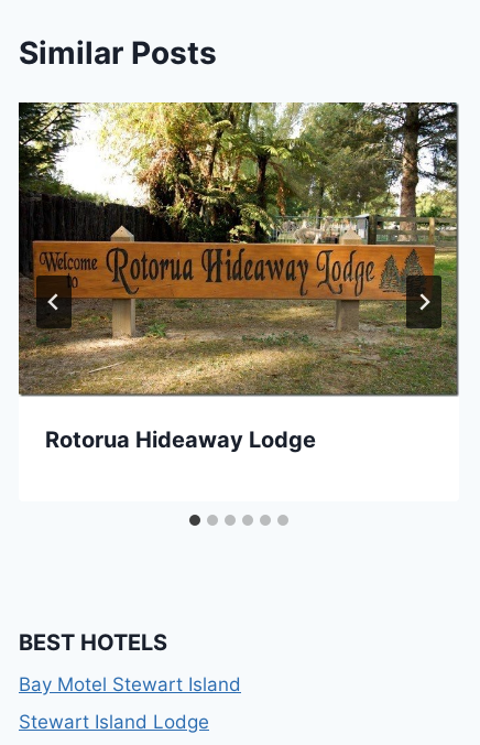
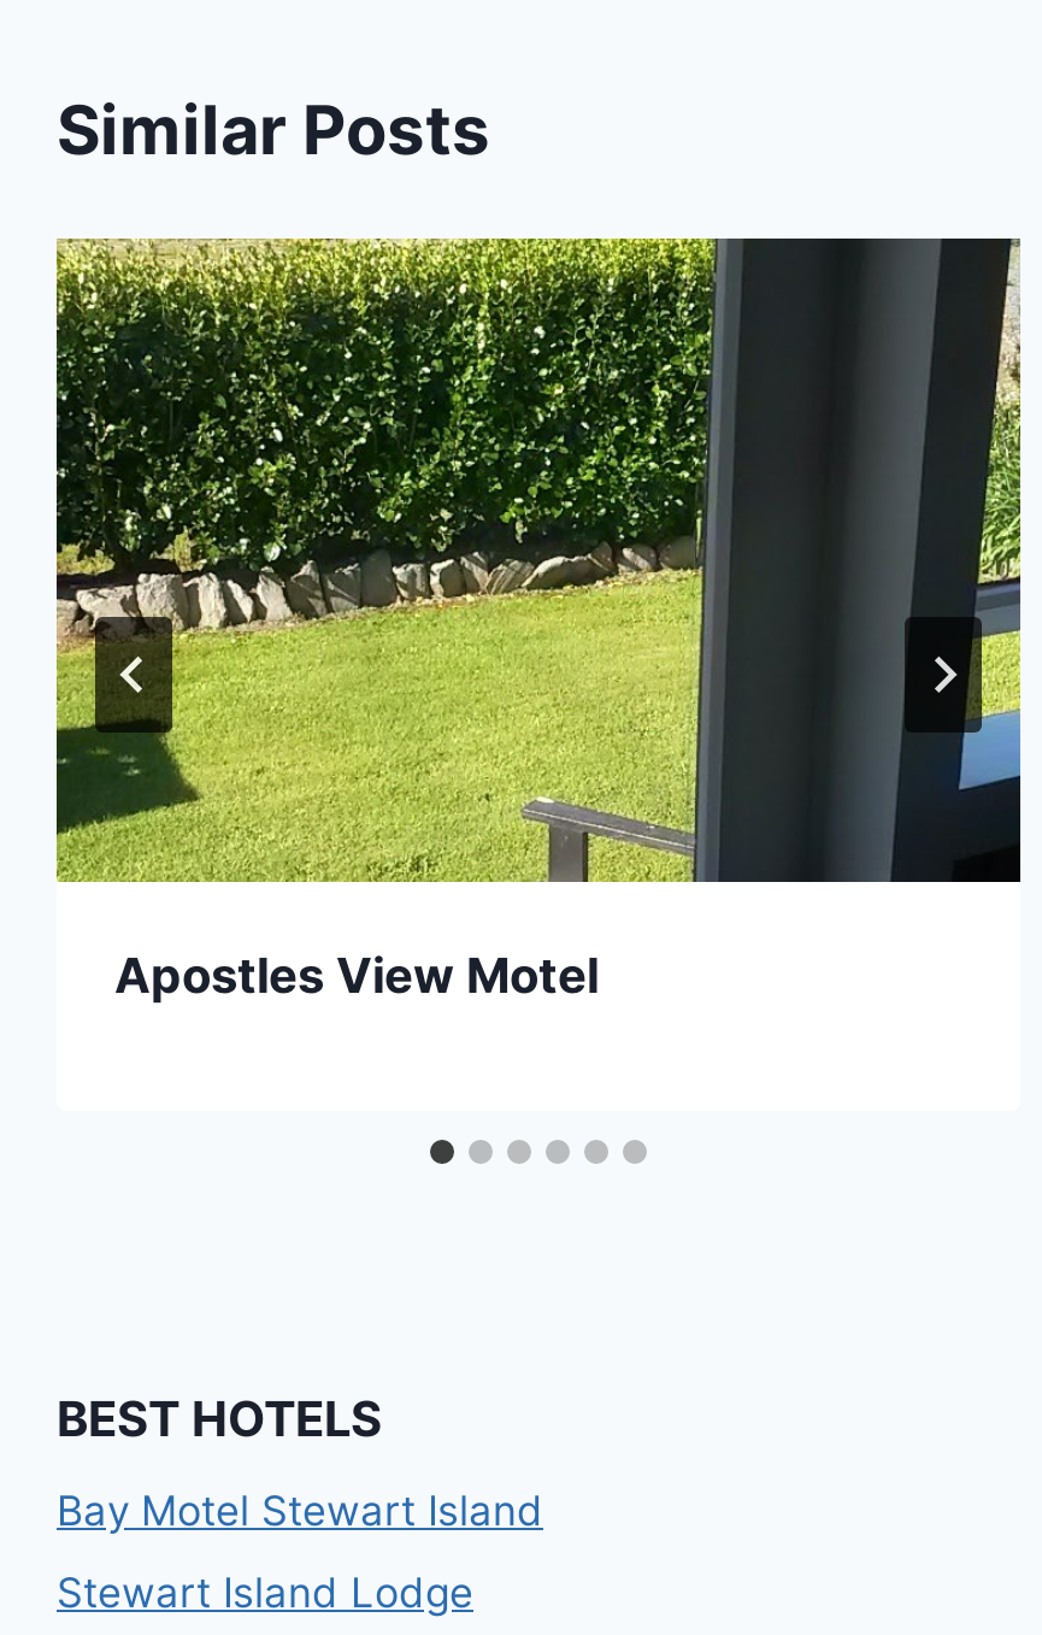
[18,101,459,453] [image] | Rotorua Hideaway Lodge -> [54,236,1023,1004] [image] | Apostles View Motel

